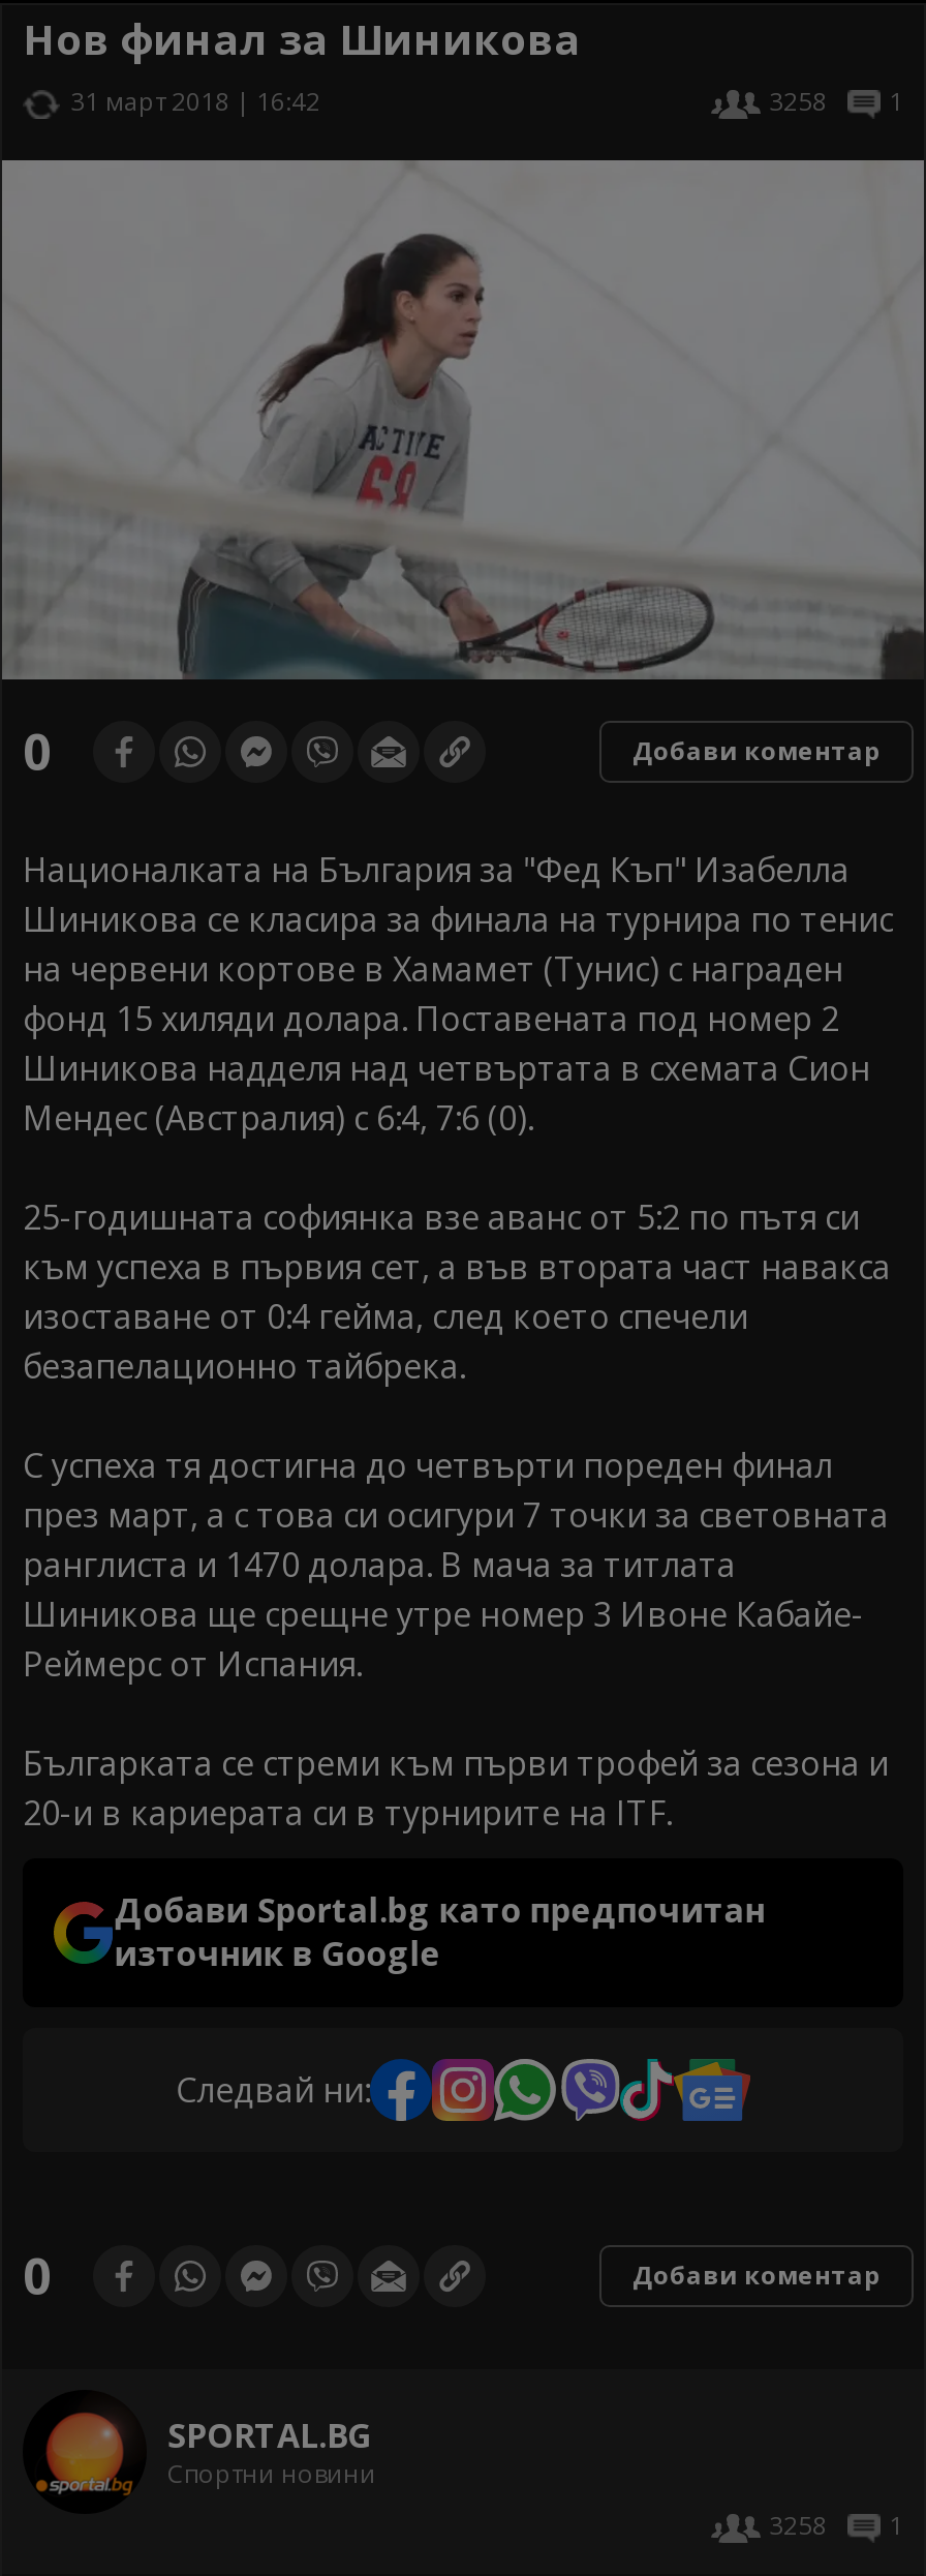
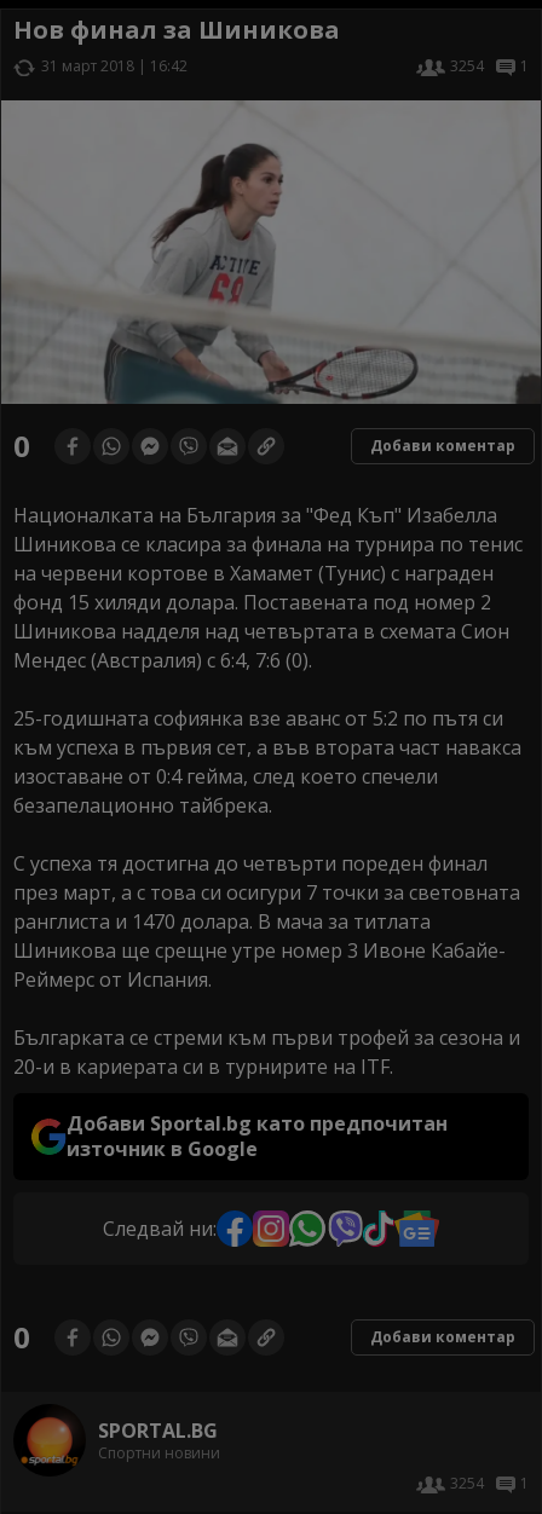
[769,84,903,119] 3258 1 -> [450,56,529,76] 3254 1
[769,2508,903,2543] 3258 1 -> [450,1473,529,1494] 3254 1

